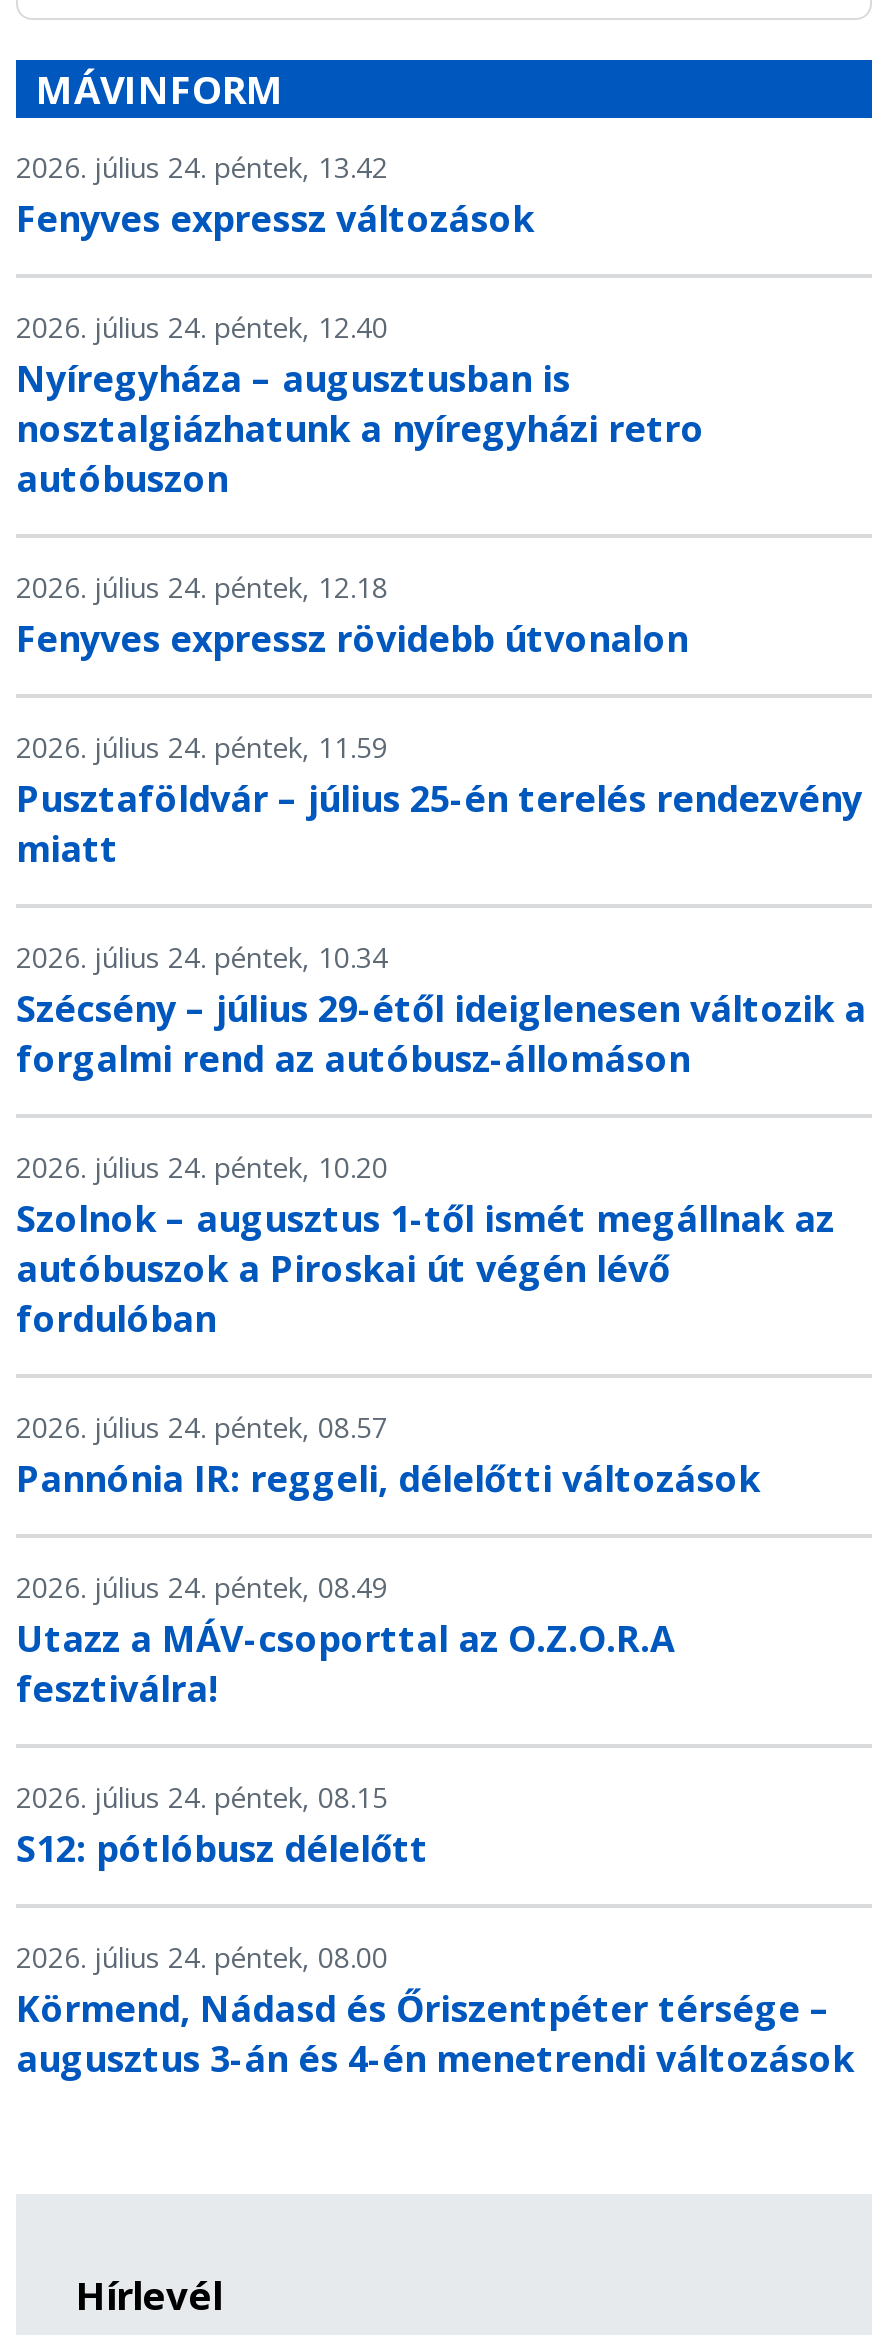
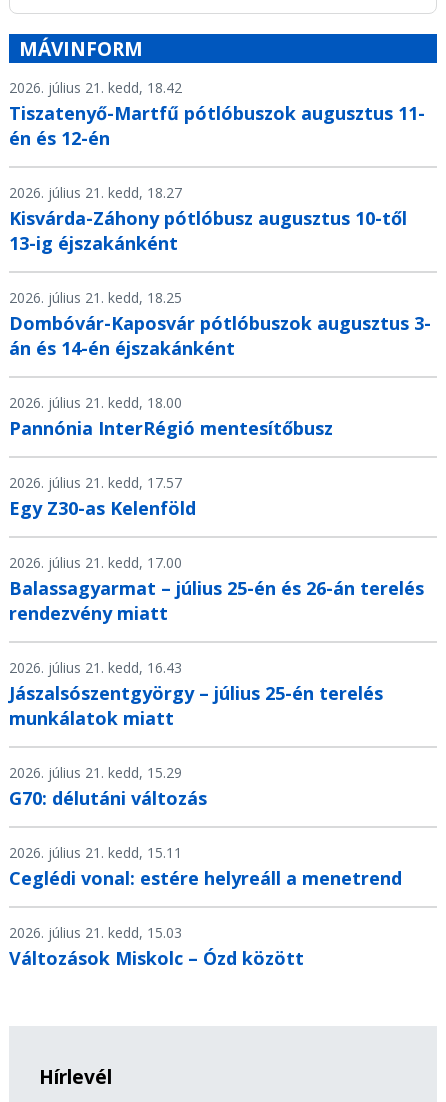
[16,147,534,241] 2026. július 24. péntek, 13.42 | Fenyves expressz változások -> [9,78,425,150] 2026. július 21. kedd, 18.42 | Tiszatenyő-Martfű pótlóbuszok augusztus 11- | én és 12-én
[16,307,704,501] 2026. július 24. péntek, 12.40 | Nyíregyháza – augusztusban is | nosztalgiázhatunk a nyíregyházi retro | autóbuszon -> [9,183,407,255] 2026. július 21. kedd, 18.27 | Kisvárda-Záhony pótlóbusz augusztus 10-től | 13-ig éjszakánként
[16,567,688,661] 2026. július 24. péntek, 12.18 | Fenyves expressz rövidebb útvonalon -> [9,288,431,360] 2026. július 21. kedd, 18.25 | Dombóvár-Kaposvár pótlóbuszok augusztus 3- | án és 14-én éjszakánként
[16,727,862,871] 2026. július 24. péntek, 11.59 | Pusztaföldvár – július 25-én terelés rendezvény | miatt -> [9,393,333,440] 2026. július 21. kedd, 18.00 | Pannónia InterRégió mentesítőbusz
[16,937,866,1081] 2026. július 24. péntek, 10.34 | Szécsény – július 29-étől ideiglenesen változik a | forgalmi rend az autóbusz-állomáson -> [9,473,196,520] 2026. július 21. kedd, 17.57 | Egy Z30-as Kelenföld
[16,1147,834,1341] 2026. július 24. péntek, 10.20 | Szolnok – augusztus 1-től ismét megállnak az | autóbuszok a Piroskai út végén lévő | fordulóban -> [9,553,424,625] 2026. július 21. kedd, 17.00 | Balassagyarmat – július 25-én és 26-án terelés | rendezvény miatt
[16,1407,760,1501] 2026. július 24. péntek, 08.57 | Pannónia IR: reggeli, délelőtti változások -> [9,658,383,730] 2026. július 21. kedd, 16.43 | Jászalsószentgyörgy – július 25-én terelés | munkálatok miatt
[16,1567,674,1711] 2026. július 24. péntek, 08.49 | Utazz a MÁV-csoporttal az O.Z.O.R.A | fesztiválra! -> [9,763,207,810] 2026. július 21. kedd, 15.29 | G70: délutáni változás
[16,1777,428,1871] 2026. július 24. péntek, 08.15 | S12: pótlóbusz délelőtt -> [9,843,402,890] 2026. július 21. kedd, 15.11 | Ceglédi vonal: estére helyreáll a menetrend
[16,1937,854,2081] 2026. július 24. péntek, 08.00 | Körmend, Nádasd és Őriszentpéter térsége – | augusztus 3-án és 4-én menetrendi változások -> [9,923,304,970] 2026. július 21. kedd, 15.03 | Változások Miskolc – Ózd között

